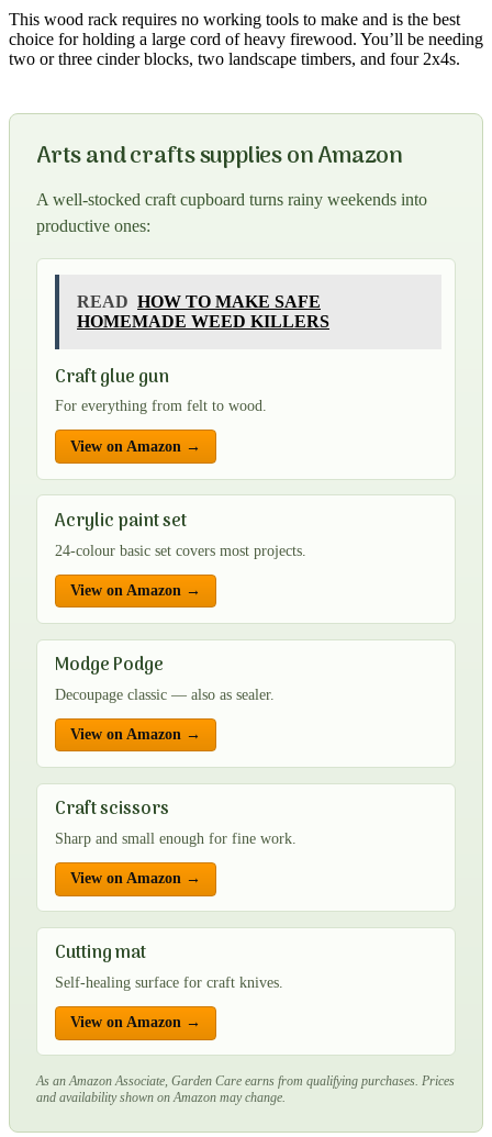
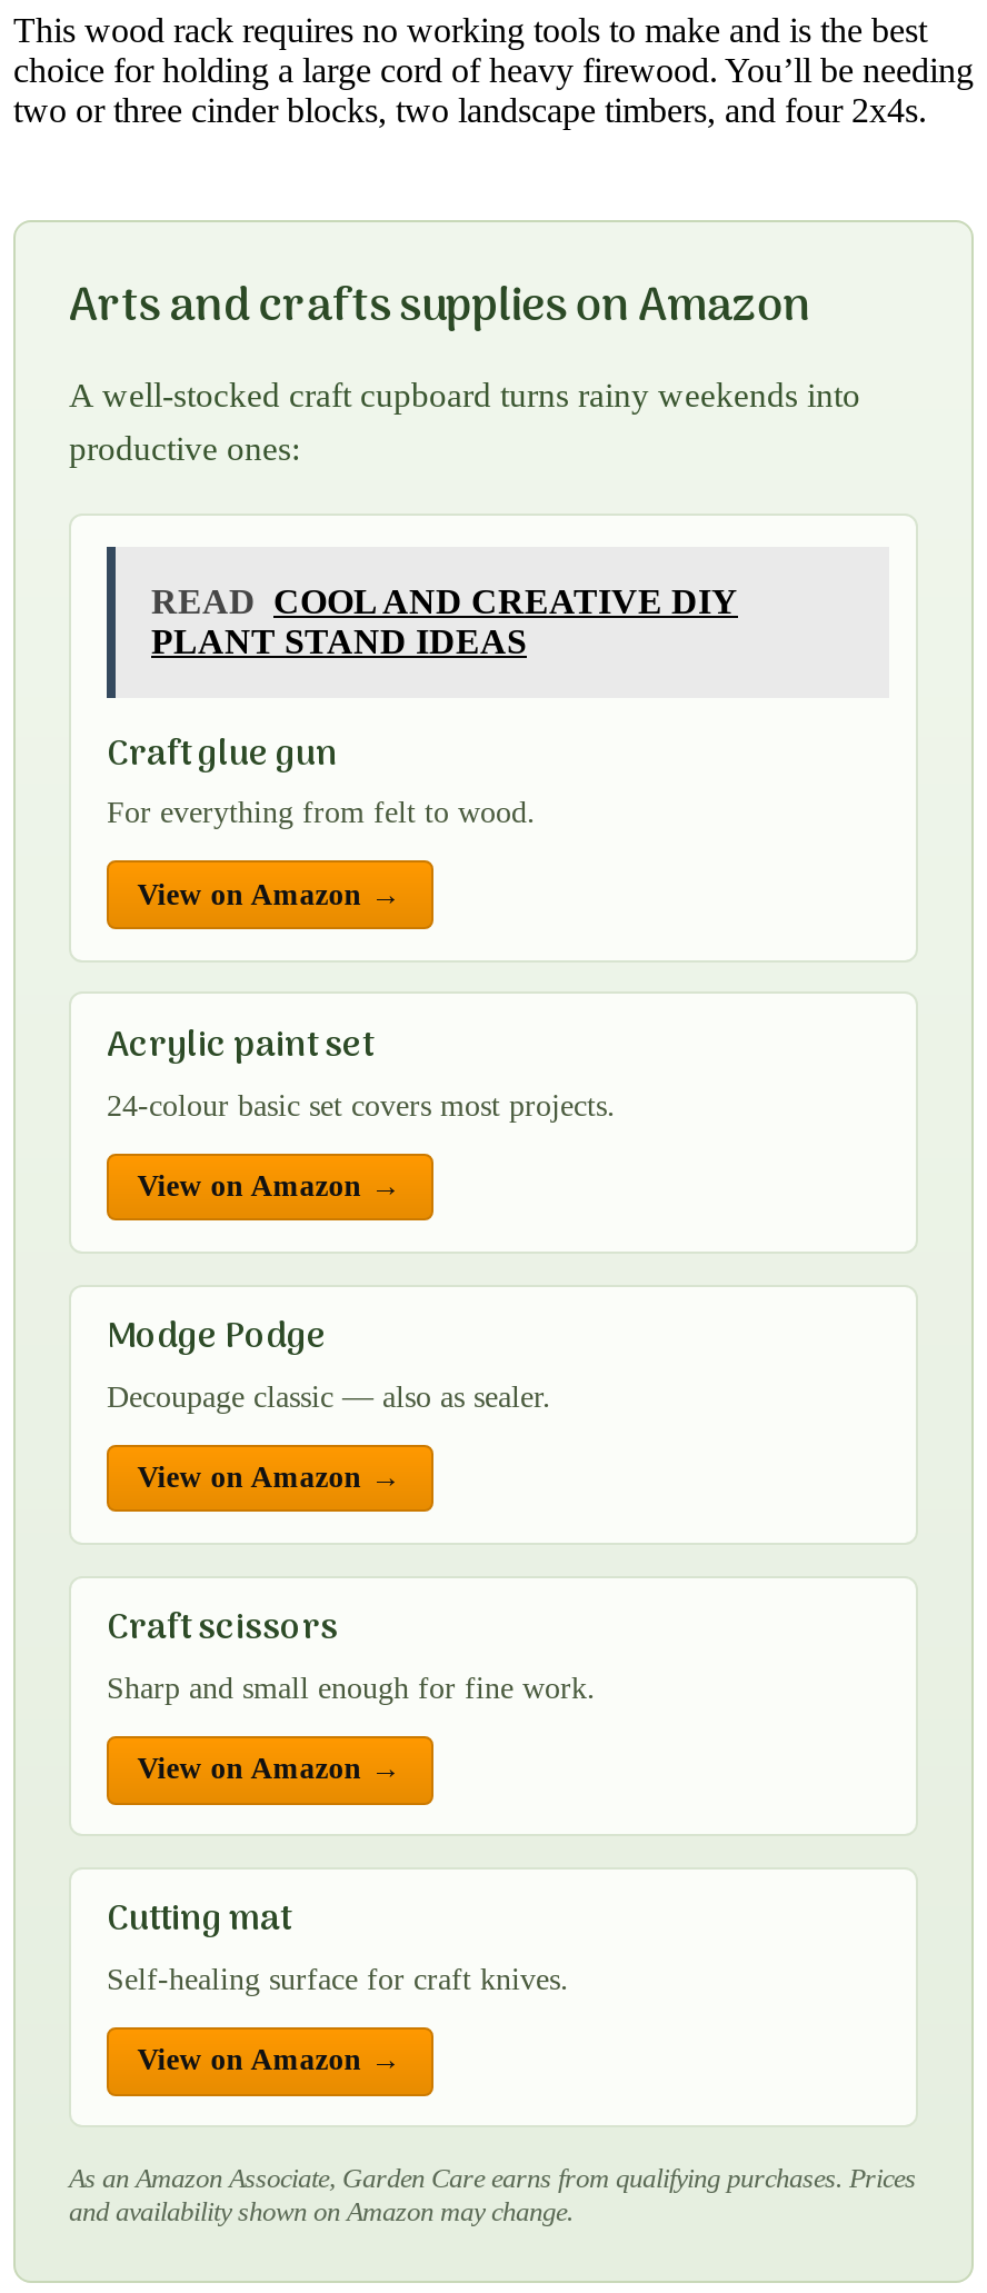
[77,292,329,330] READ HOW TO MAKE SAFE | HOMEMADE WEED KILLERS -> [151,582,738,660] READ COOL AND CREATIVE DIY | PLANT STAND IDEAS

